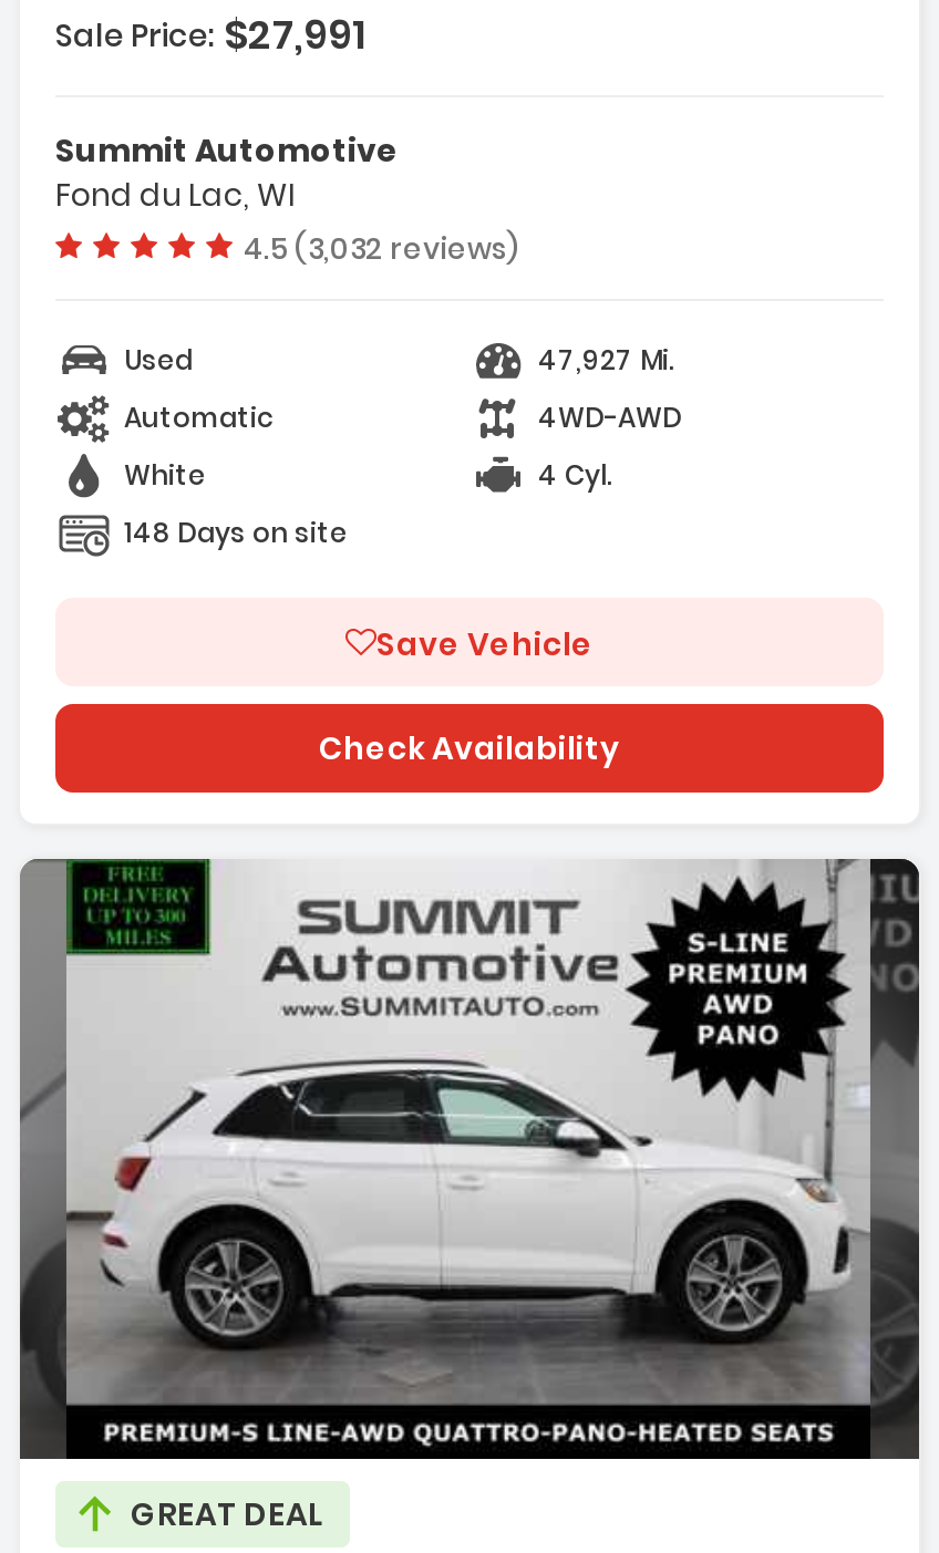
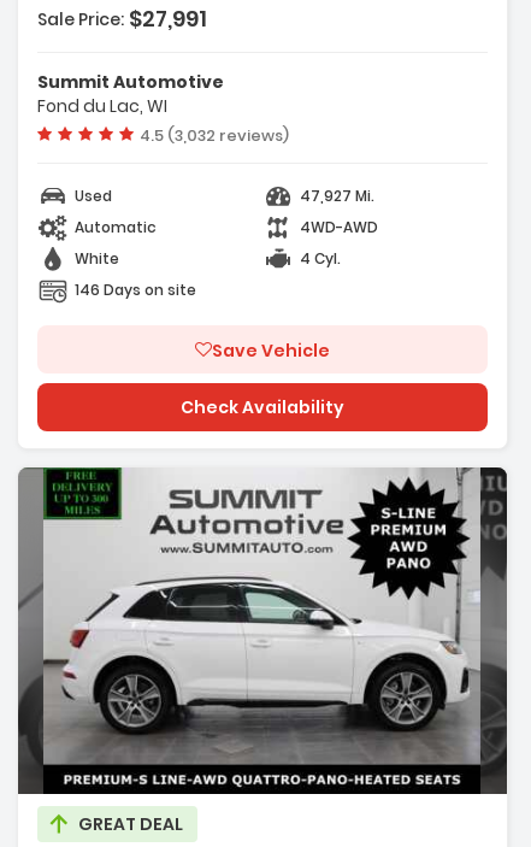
[124,514,348,551] 148 Days on site -> [75,280,196,300] 146 Days on site

